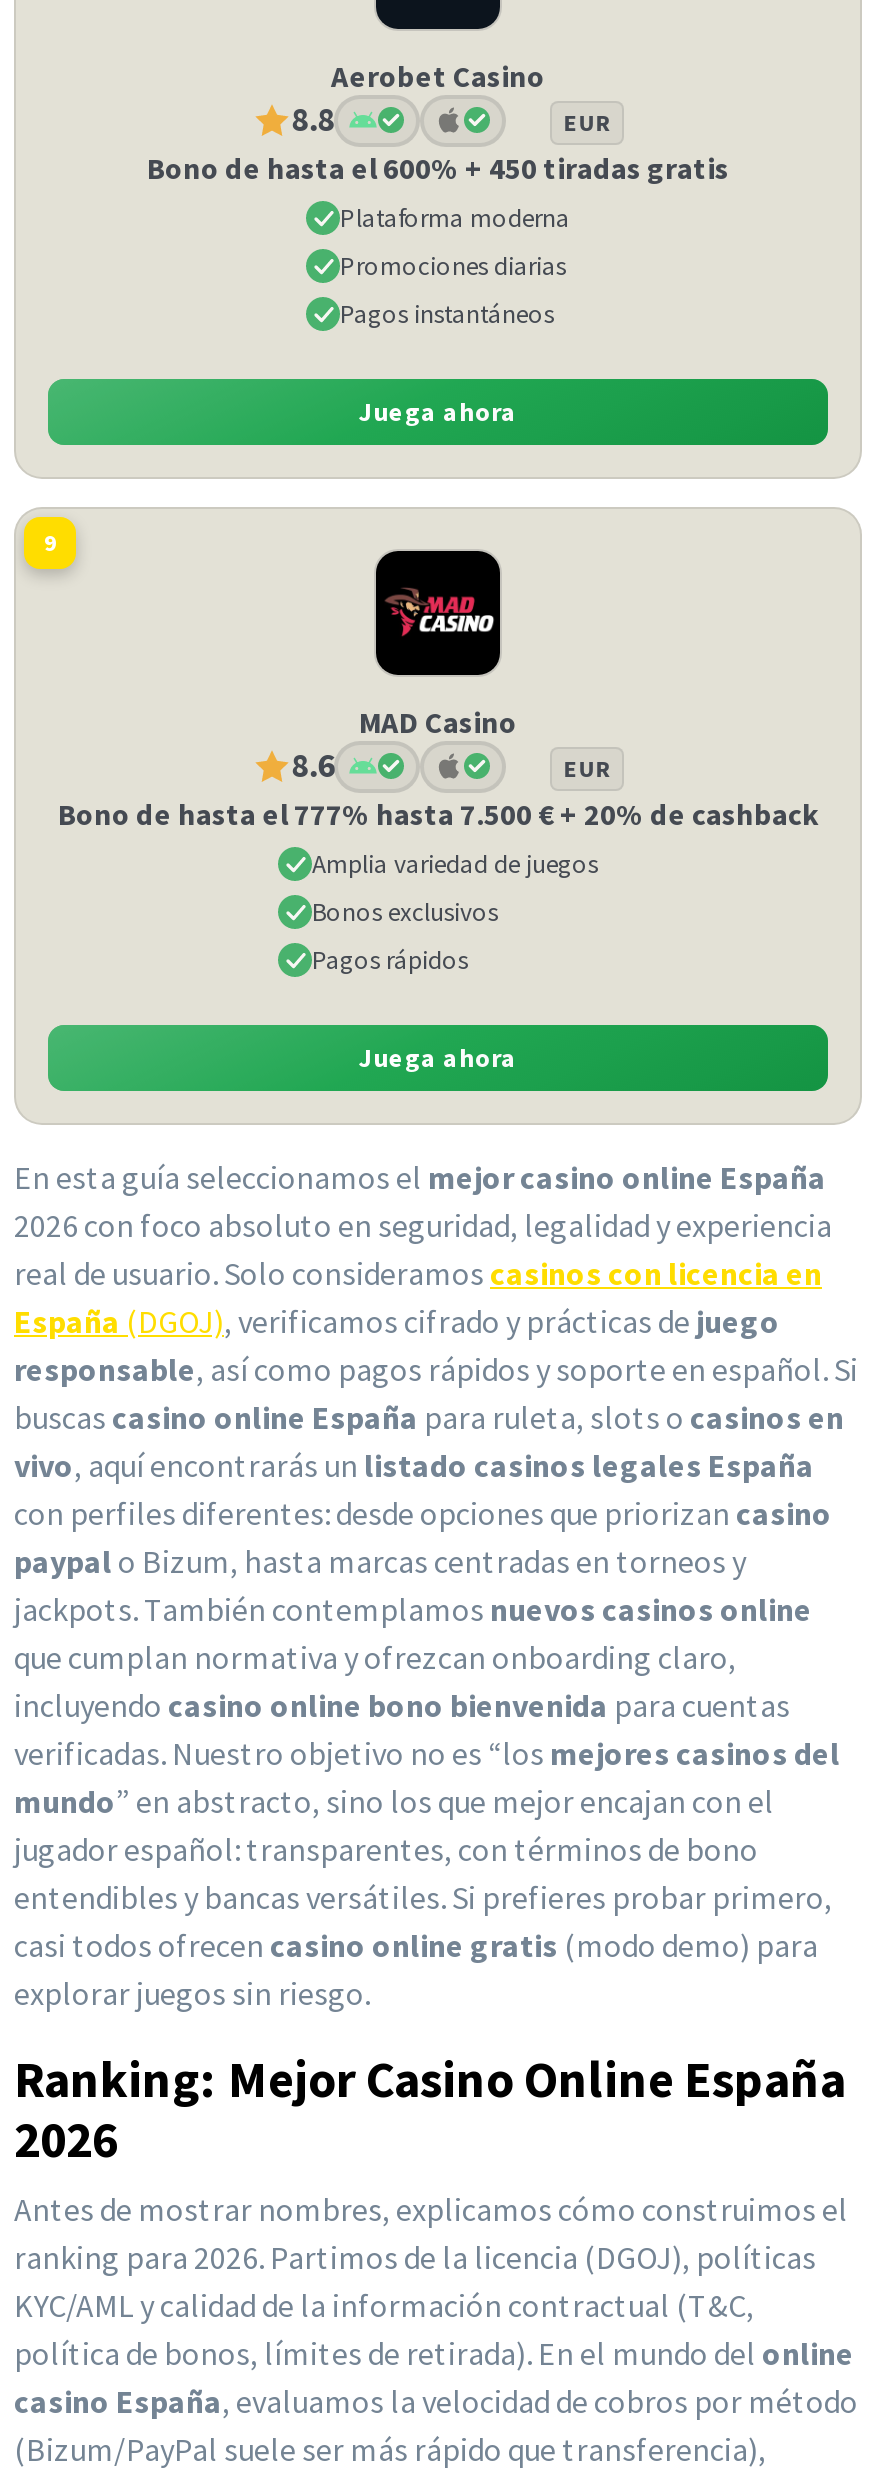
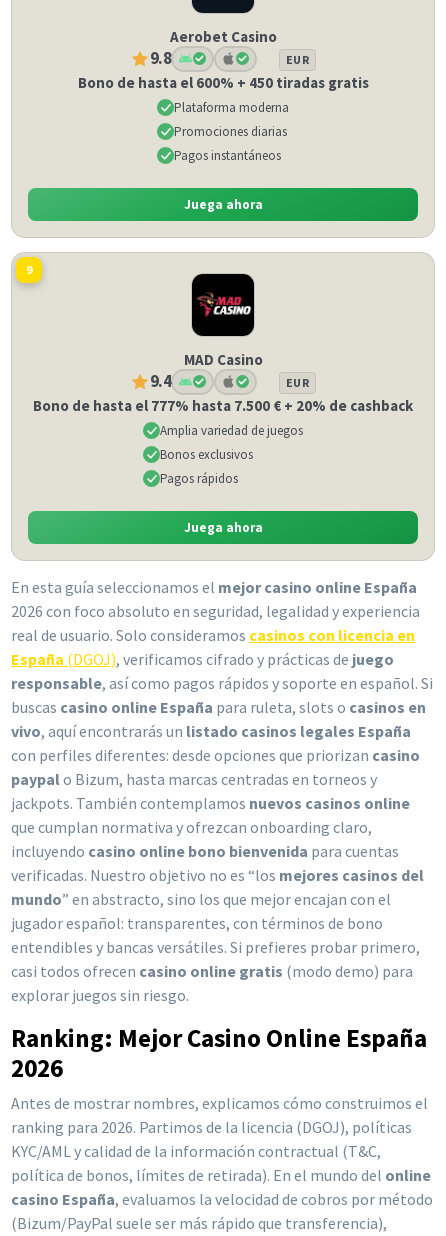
[292,98,335,142] 8.8 -> [150,47,171,69] 9.8
[292,744,335,788] 8.6 -> [150,370,171,392] 9.4

